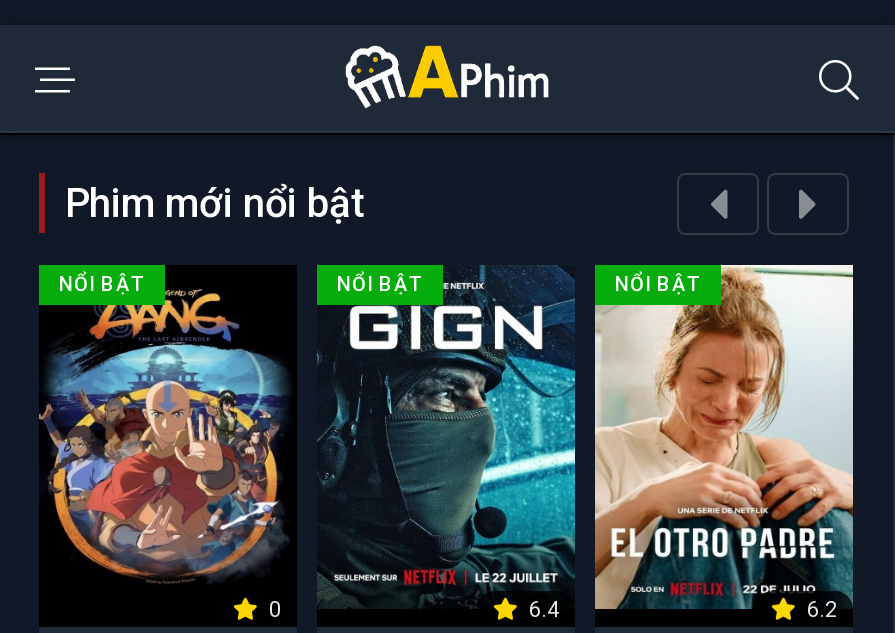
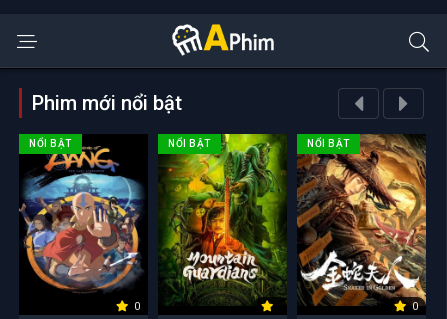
[317,265,577,621] [image] -> [158,133,287,311] [image]
[593,263,855,622] [image] | 6.2 -> [297,134,427,313] [image] | 0
[529,596,559,622] 6.4 -> none

